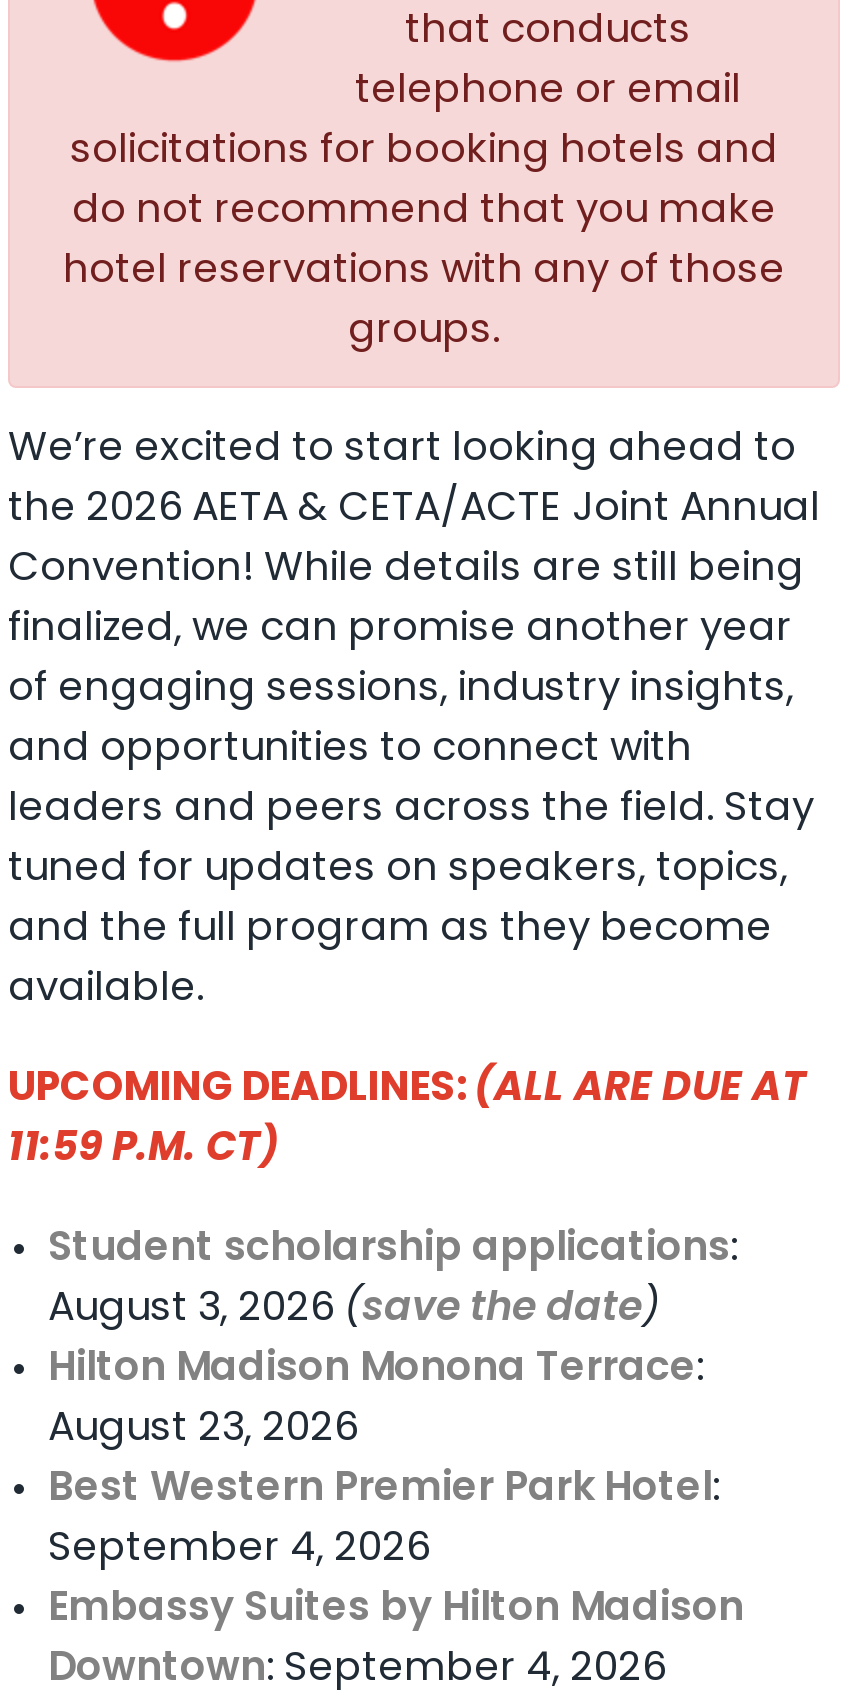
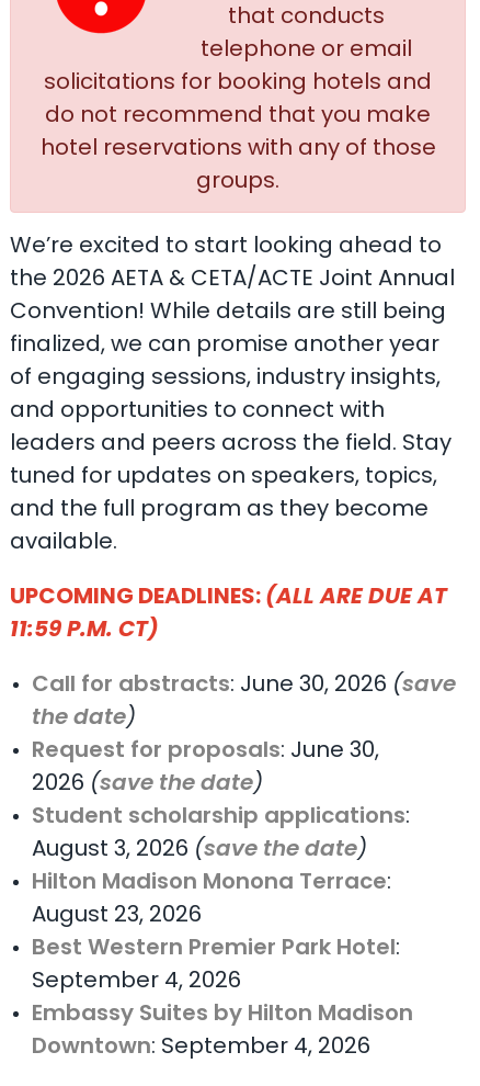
none -> [32,675,456,795] Call for abstracts: June 30, 2026 (save | the date) | Request for proposals: June 30, | 2026 (save the date)

